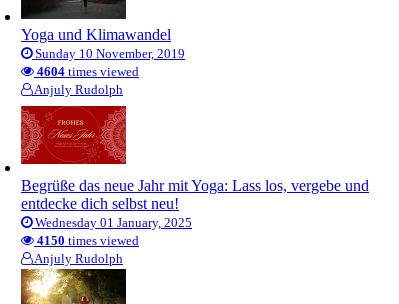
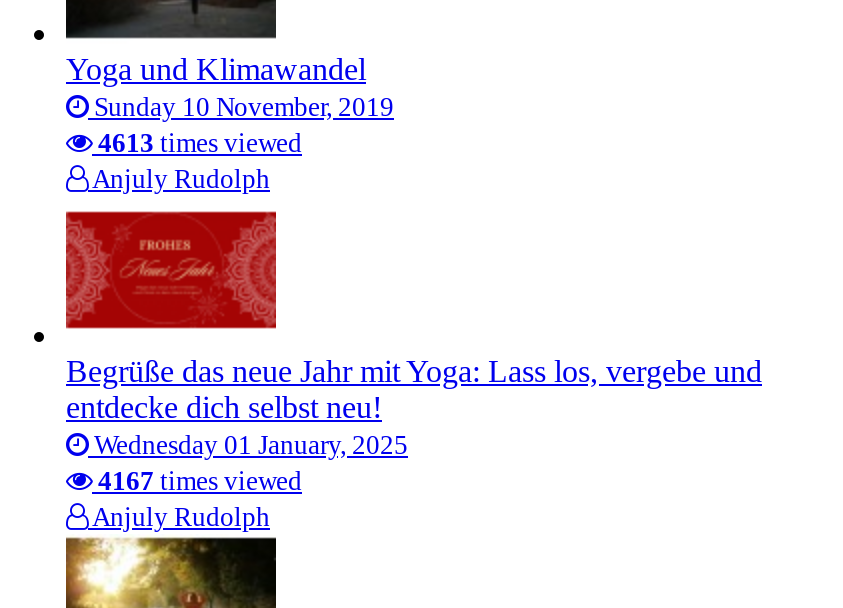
[37,64,139,79] 4604 times viewed -> [98,129,302,159] 4613 times viewed
[37,233,139,248] 4150 times viewed -> [98,467,302,497] 4167 times viewed

